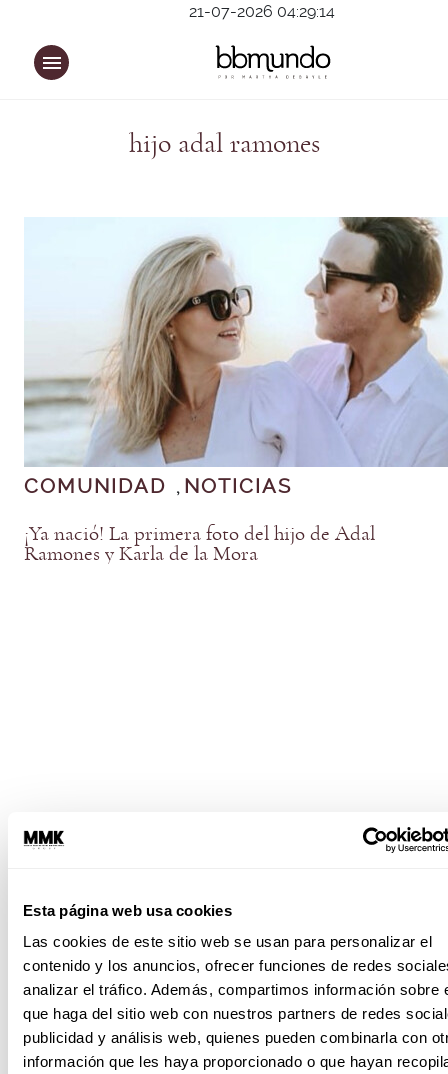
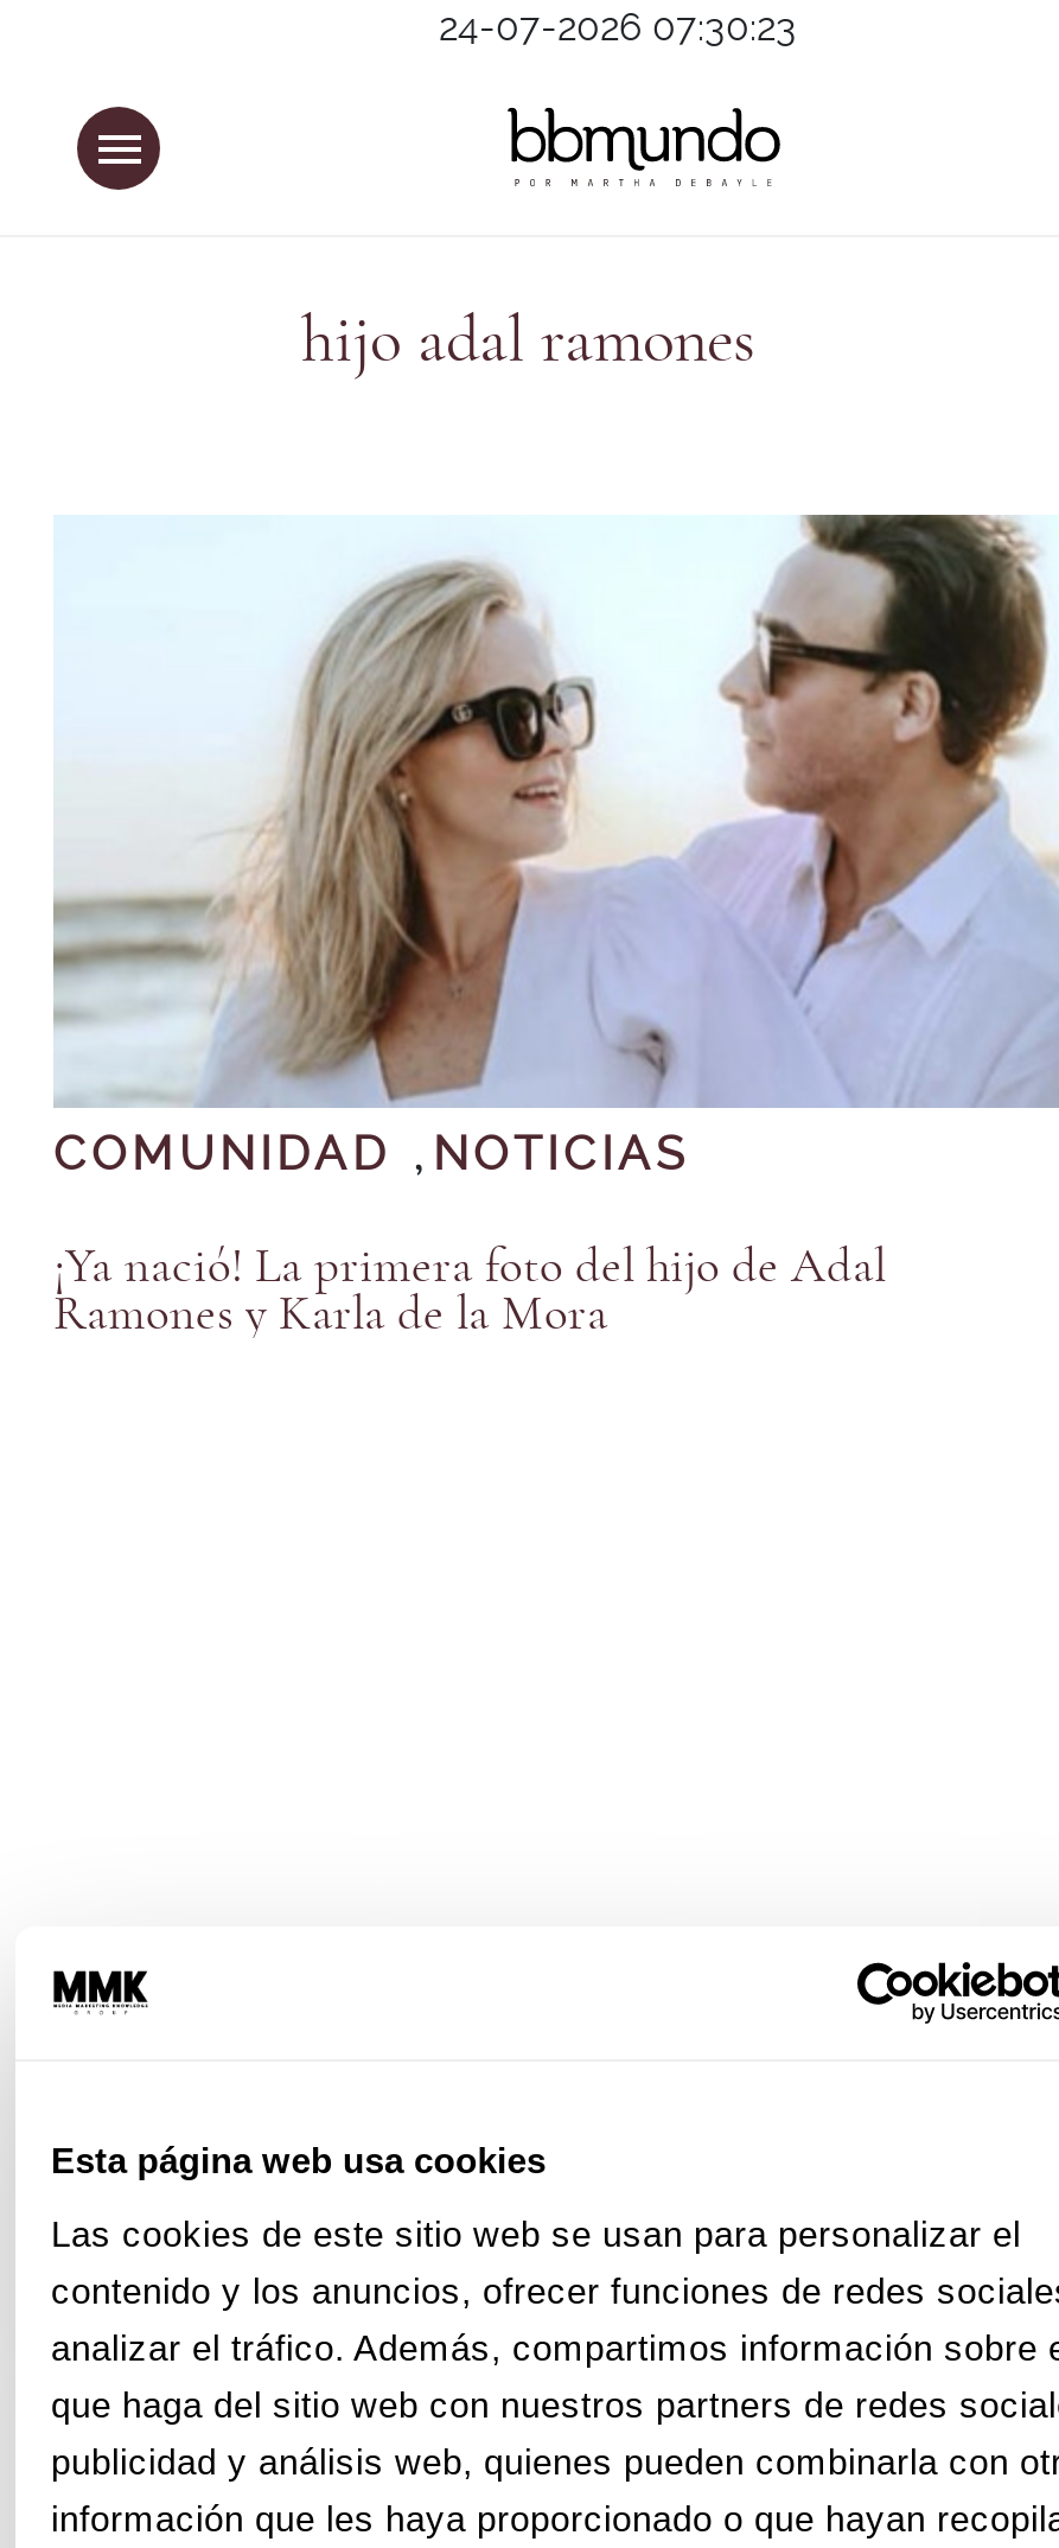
[189,4,335,20] 21-07-2026 04:29:14 -> [439,9,797,47] 24-07-2026 07:30:23

